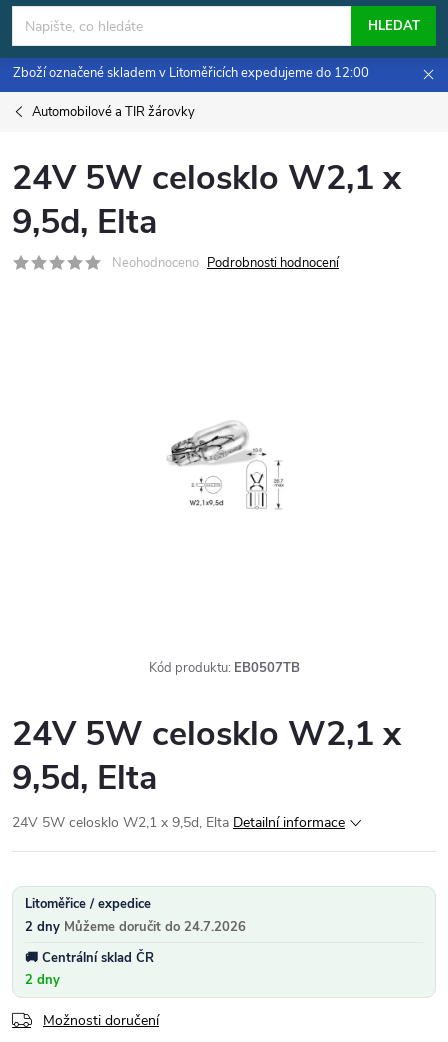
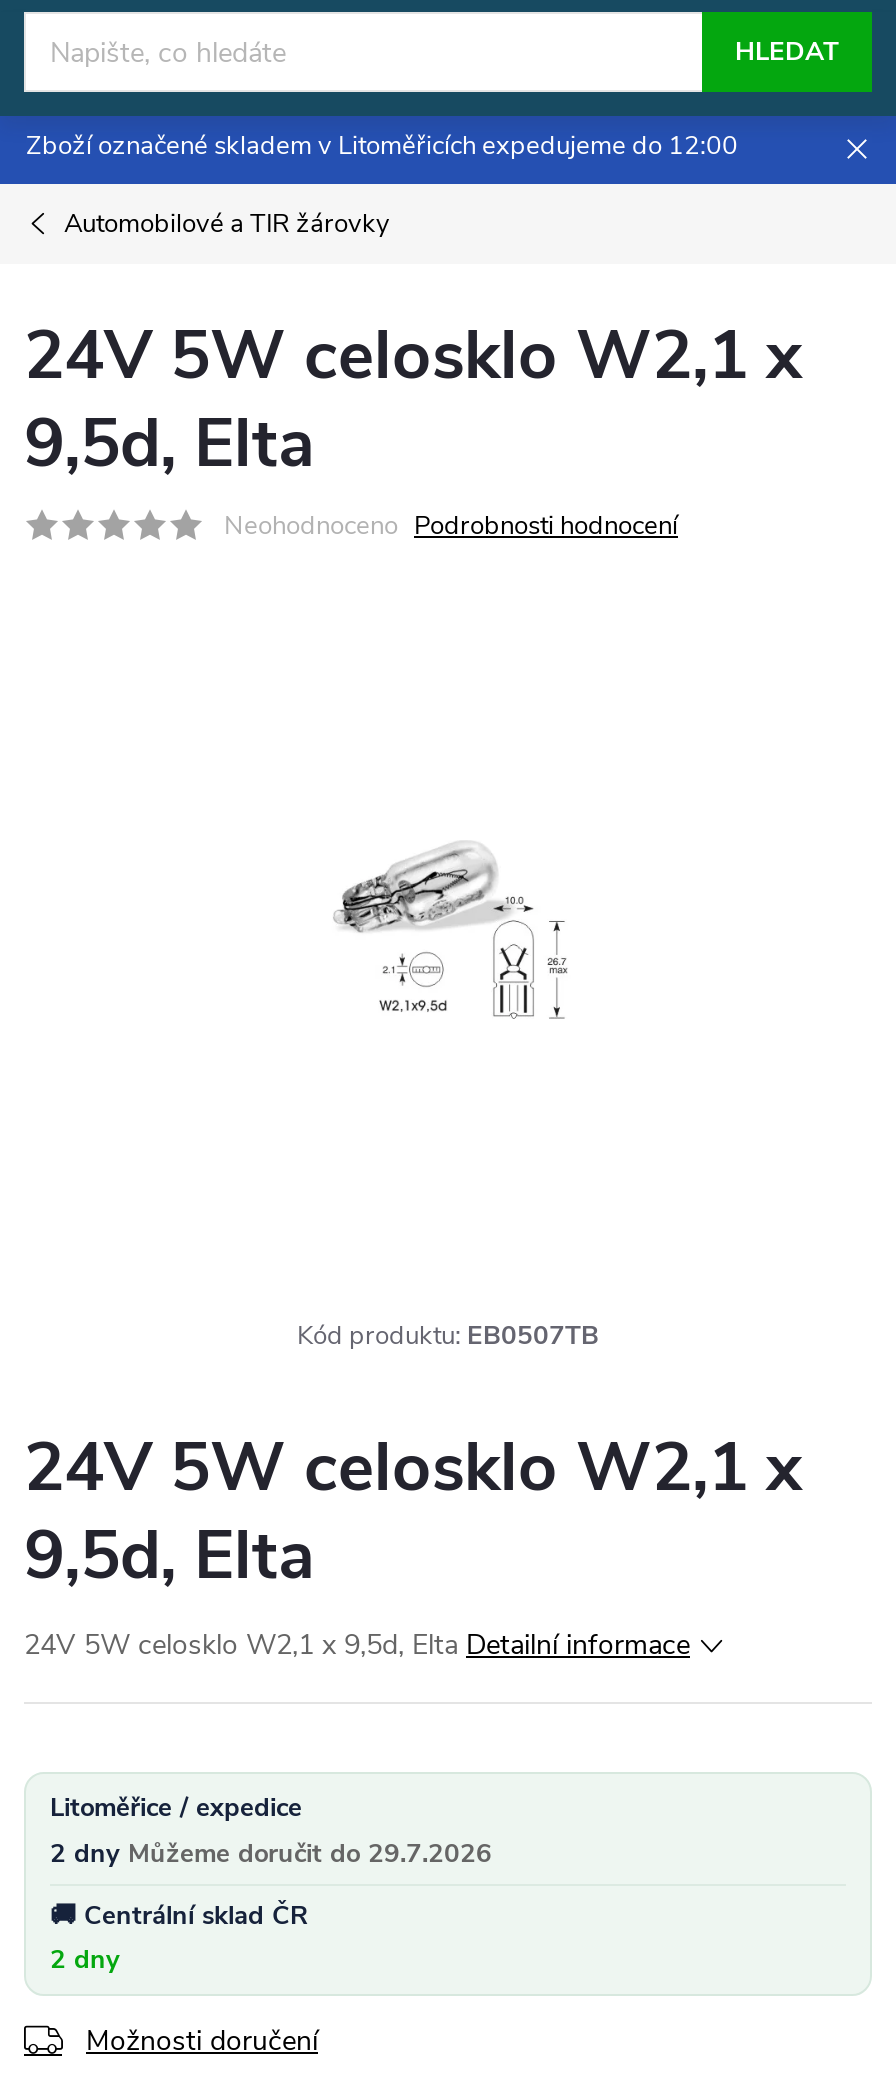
[184,918,246,936] 24.7.2026 -> [368,1836,492,1872] 29.7.2026

